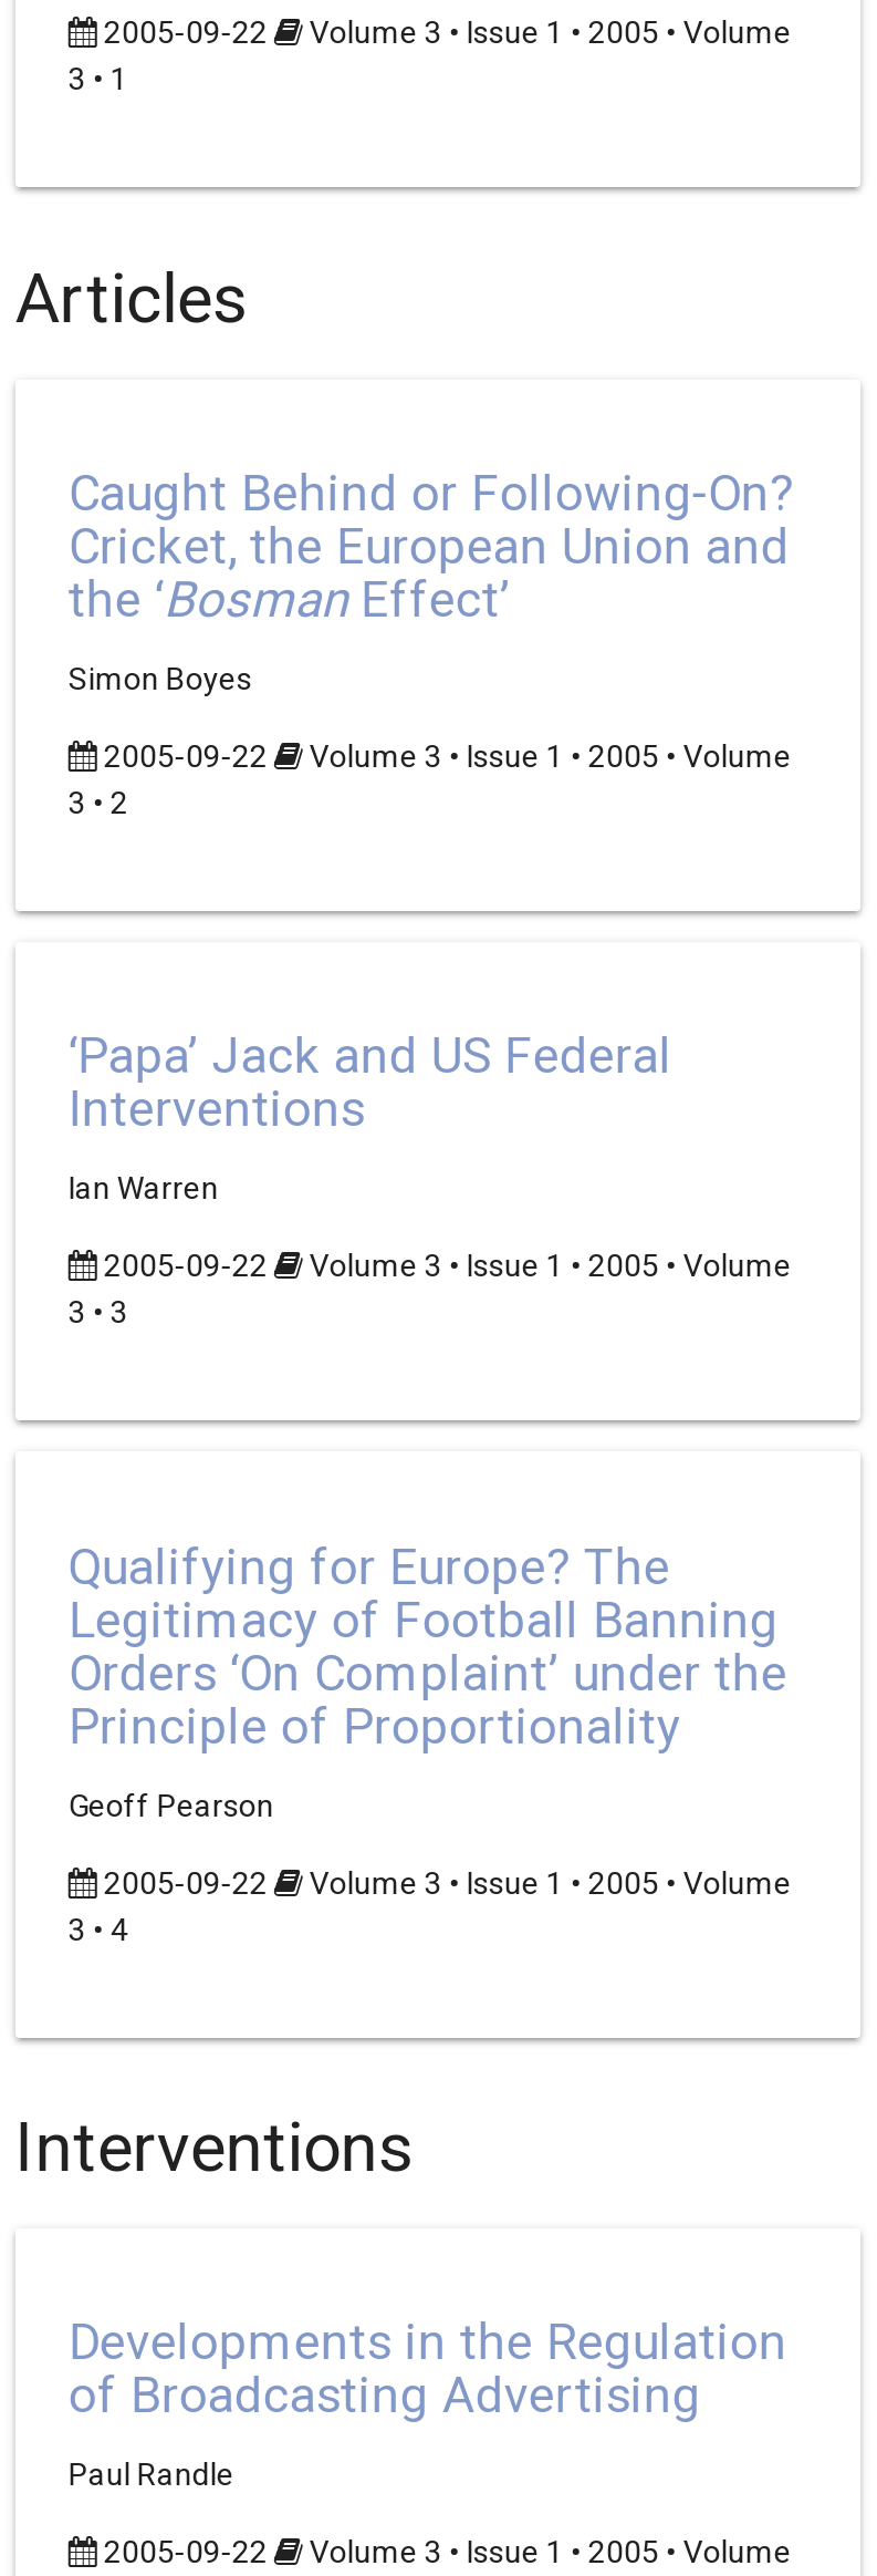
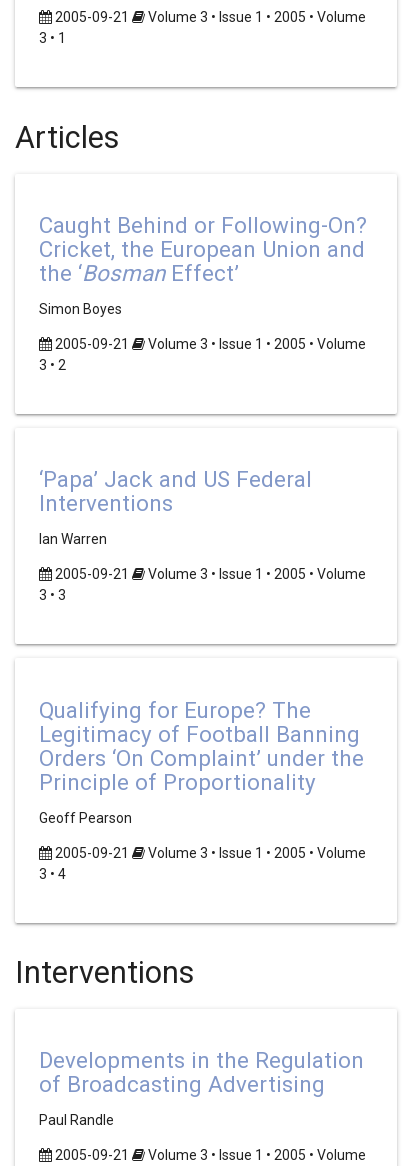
[104,15,792,51] 2005-09-22 Volume 3 • Issue 1 • 2005 • Volume -> [55,9,366,25] 2005-09-21 Volume 3 • Issue 1 • 2005 • Volume
[104,738,792,774] 2005-09-22 Volume 3 • Issue 1 • 2005 • Volume -> [55,336,366,352] 2005-09-21 Volume 3 • Issue 1 • 2005 • Volume
[104,1248,792,1283] 2005-09-22 Volume 3 • Issue 1 • 2005 • Volume -> [55,566,366,582] 2005-09-21 Volume 3 • Issue 1 • 2005 • Volume
[104,1864,792,1900] 2005-09-22 Volume 3 • Issue 1 • 2005 • Volume -> [55,844,366,860] 2005-09-21 Volume 3 • Issue 1 • 2005 • Volume
[104,2534,792,2569] 2005-09-22 Volume 3 • Issue 1 • 2005 • Volume -> [55,1147,366,1163] 2005-09-21 Volume 3 • Issue 1 • 2005 • Volume

